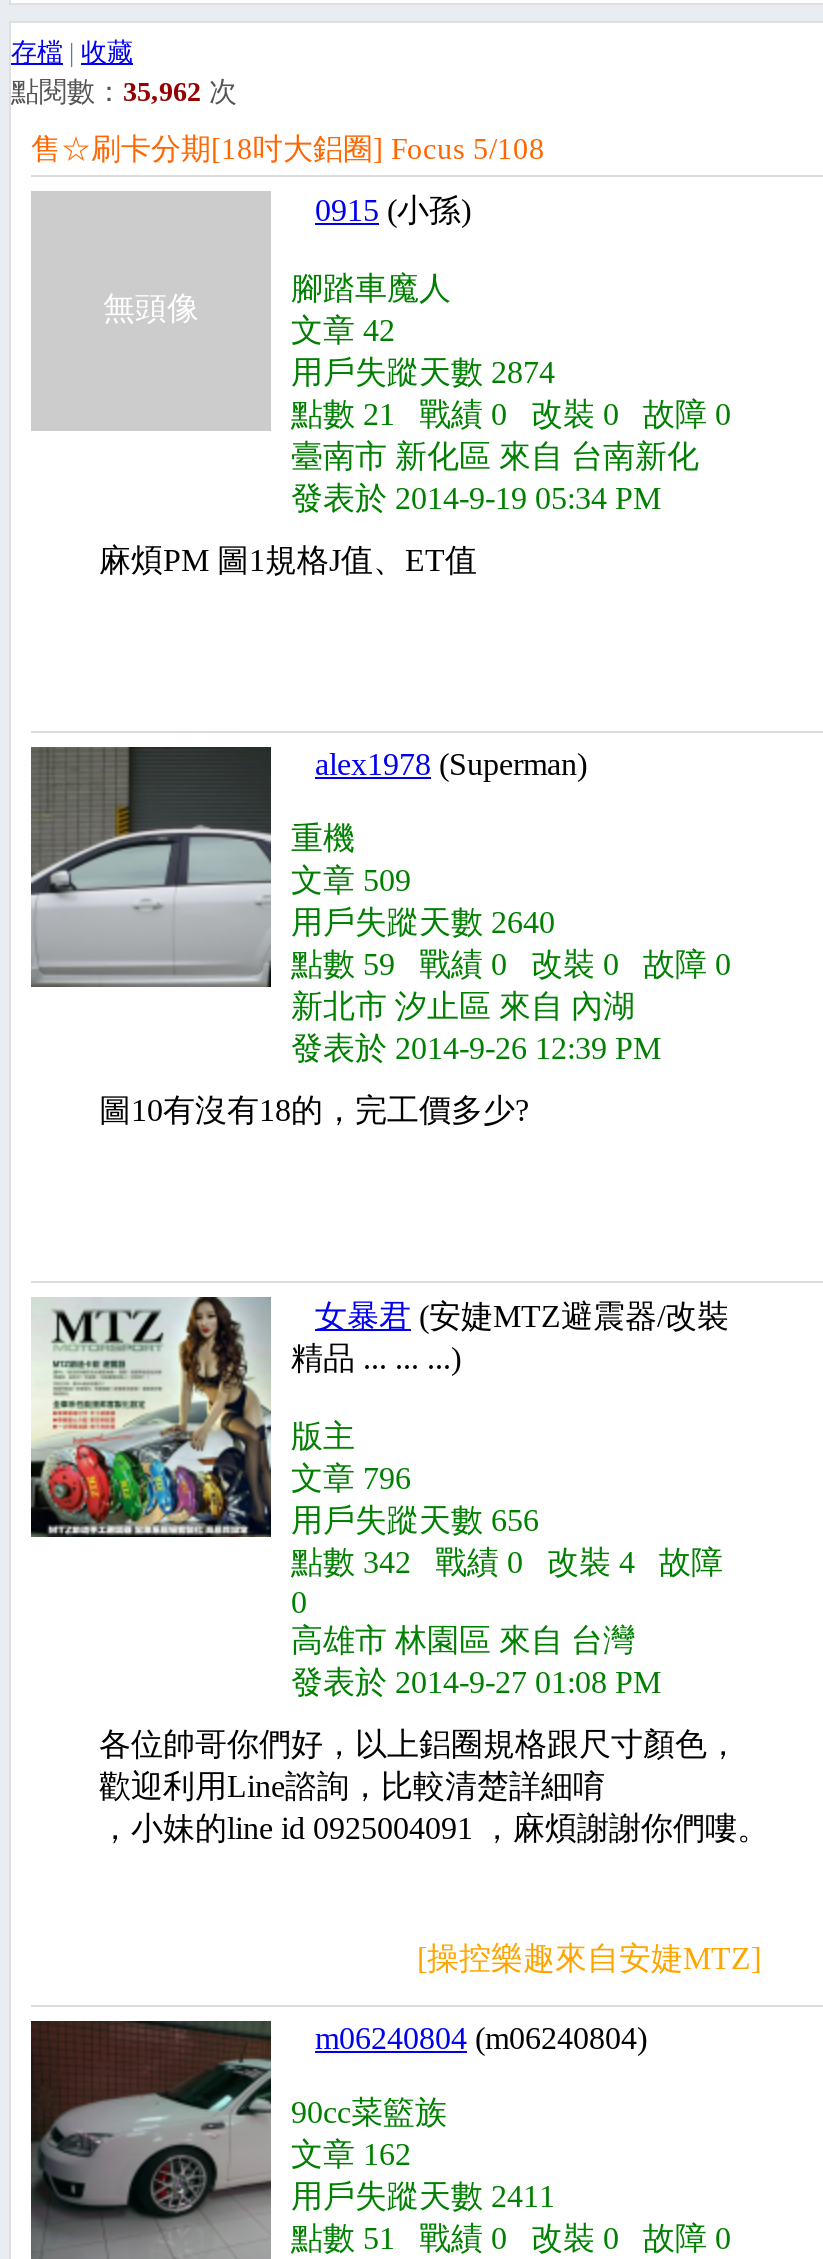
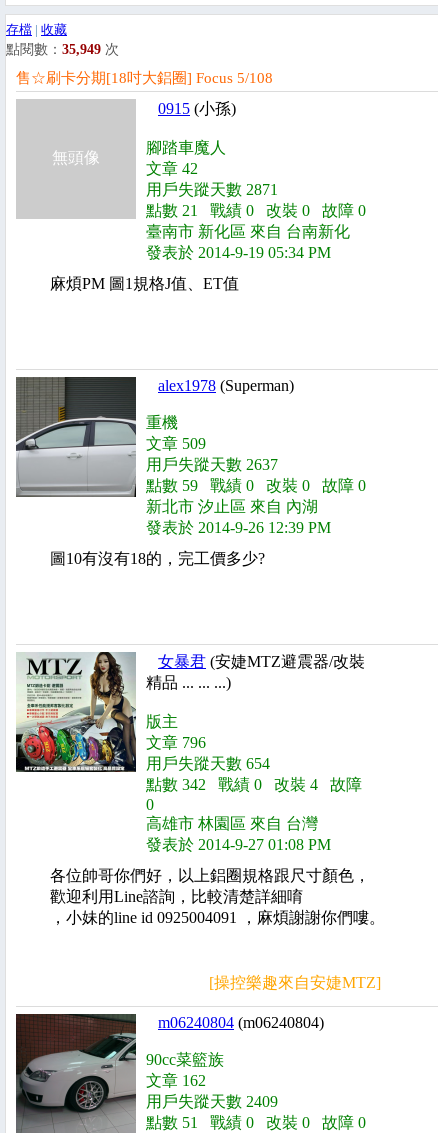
[11,77,237,107] 點閱數：35,962次 -> [6,42,119,57] 點閱數：35,949次
[291,355,555,389] 用戶失蹤天數 2874 -> [146,181,278,198] 用戶失蹤天數 2871
[291,905,555,939] 用戶失蹤天數 2640 -> [146,456,278,473] 用戶失蹤天數 2637
[291,1503,539,1537] 用戶失蹤天數 656 -> [146,755,270,772] 用戶失蹤天數 654
[291,2179,555,2213] 用戶失蹤天數 2411 -> [146,1093,278,1110] 用戶失蹤天數 2409

